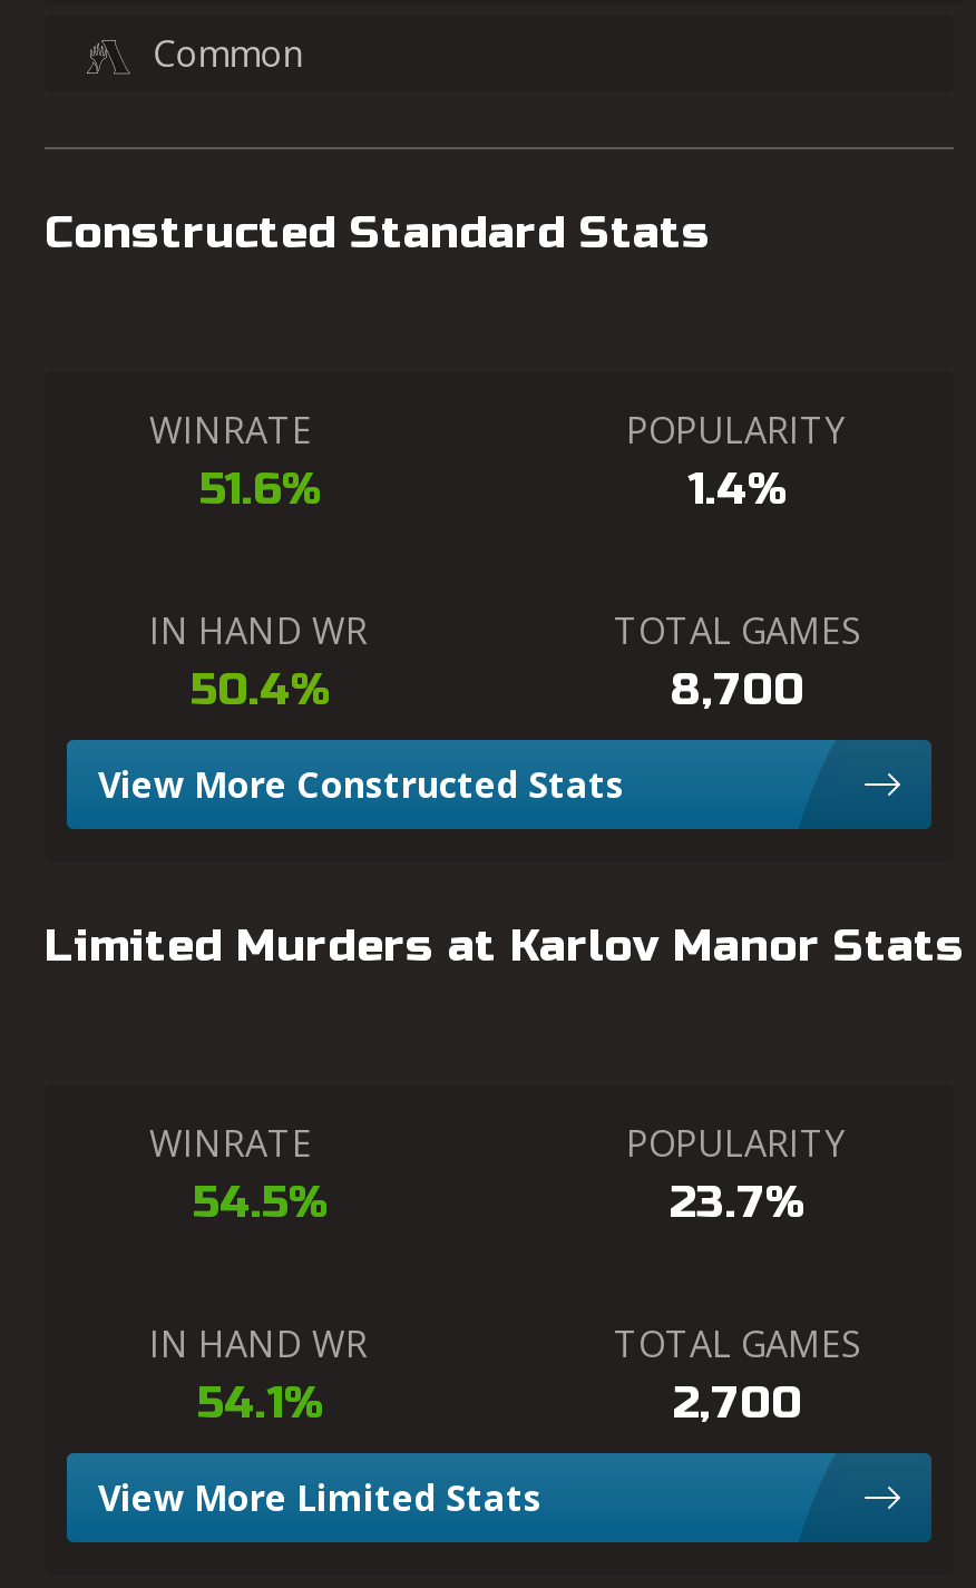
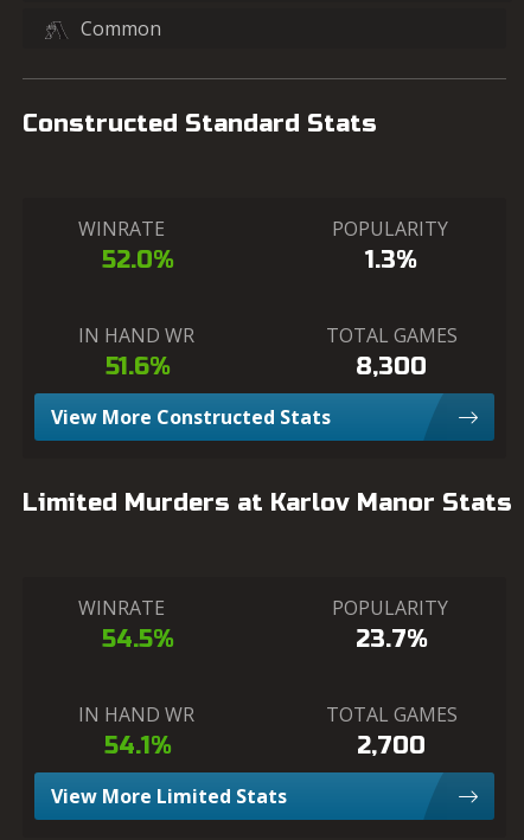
[199,461,322,517] 51.6% -> [101,245,174,275] 52.0%
[687,461,788,517] 1.4% -> [365,245,417,275] 1.3%
[191,662,331,718] 50.4% -> [105,352,170,381] 51.6%
[671,662,804,718] 8,700 -> [356,352,427,381] 8,300

